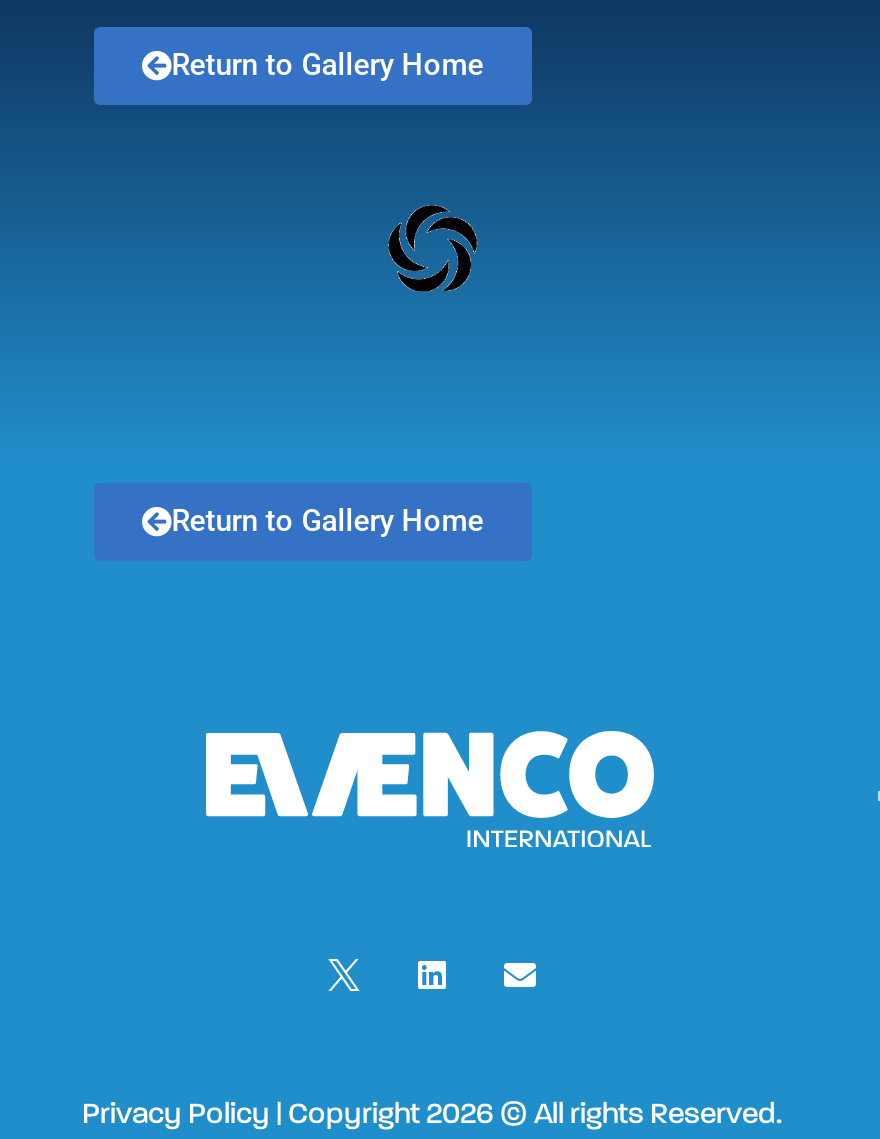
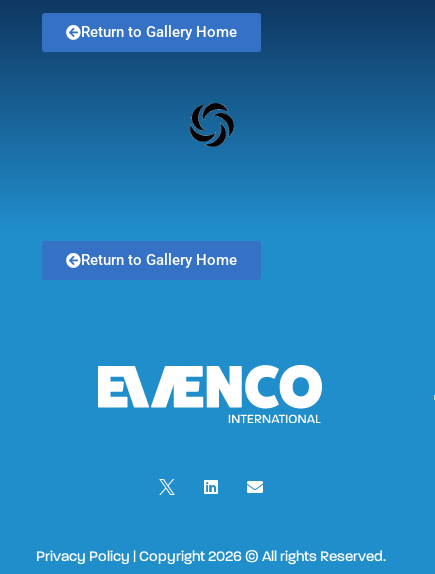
[388,205,478,295] [image] -> [190,103,235,148] [image]

